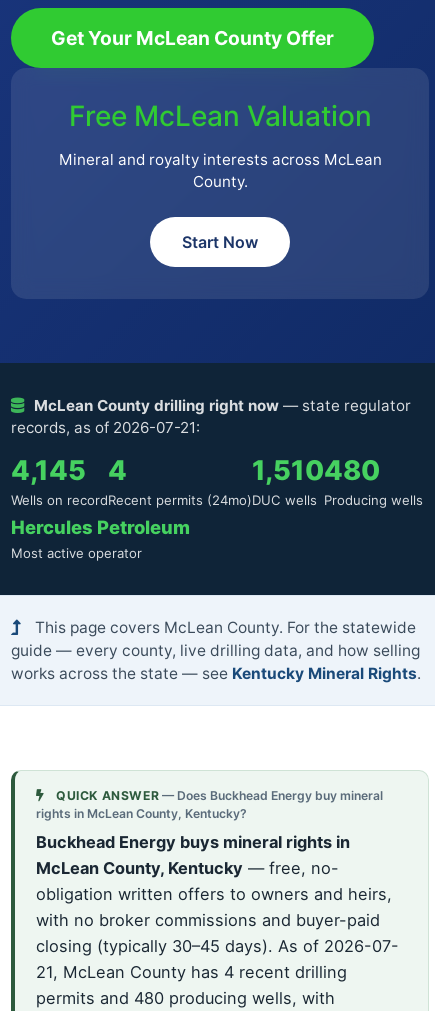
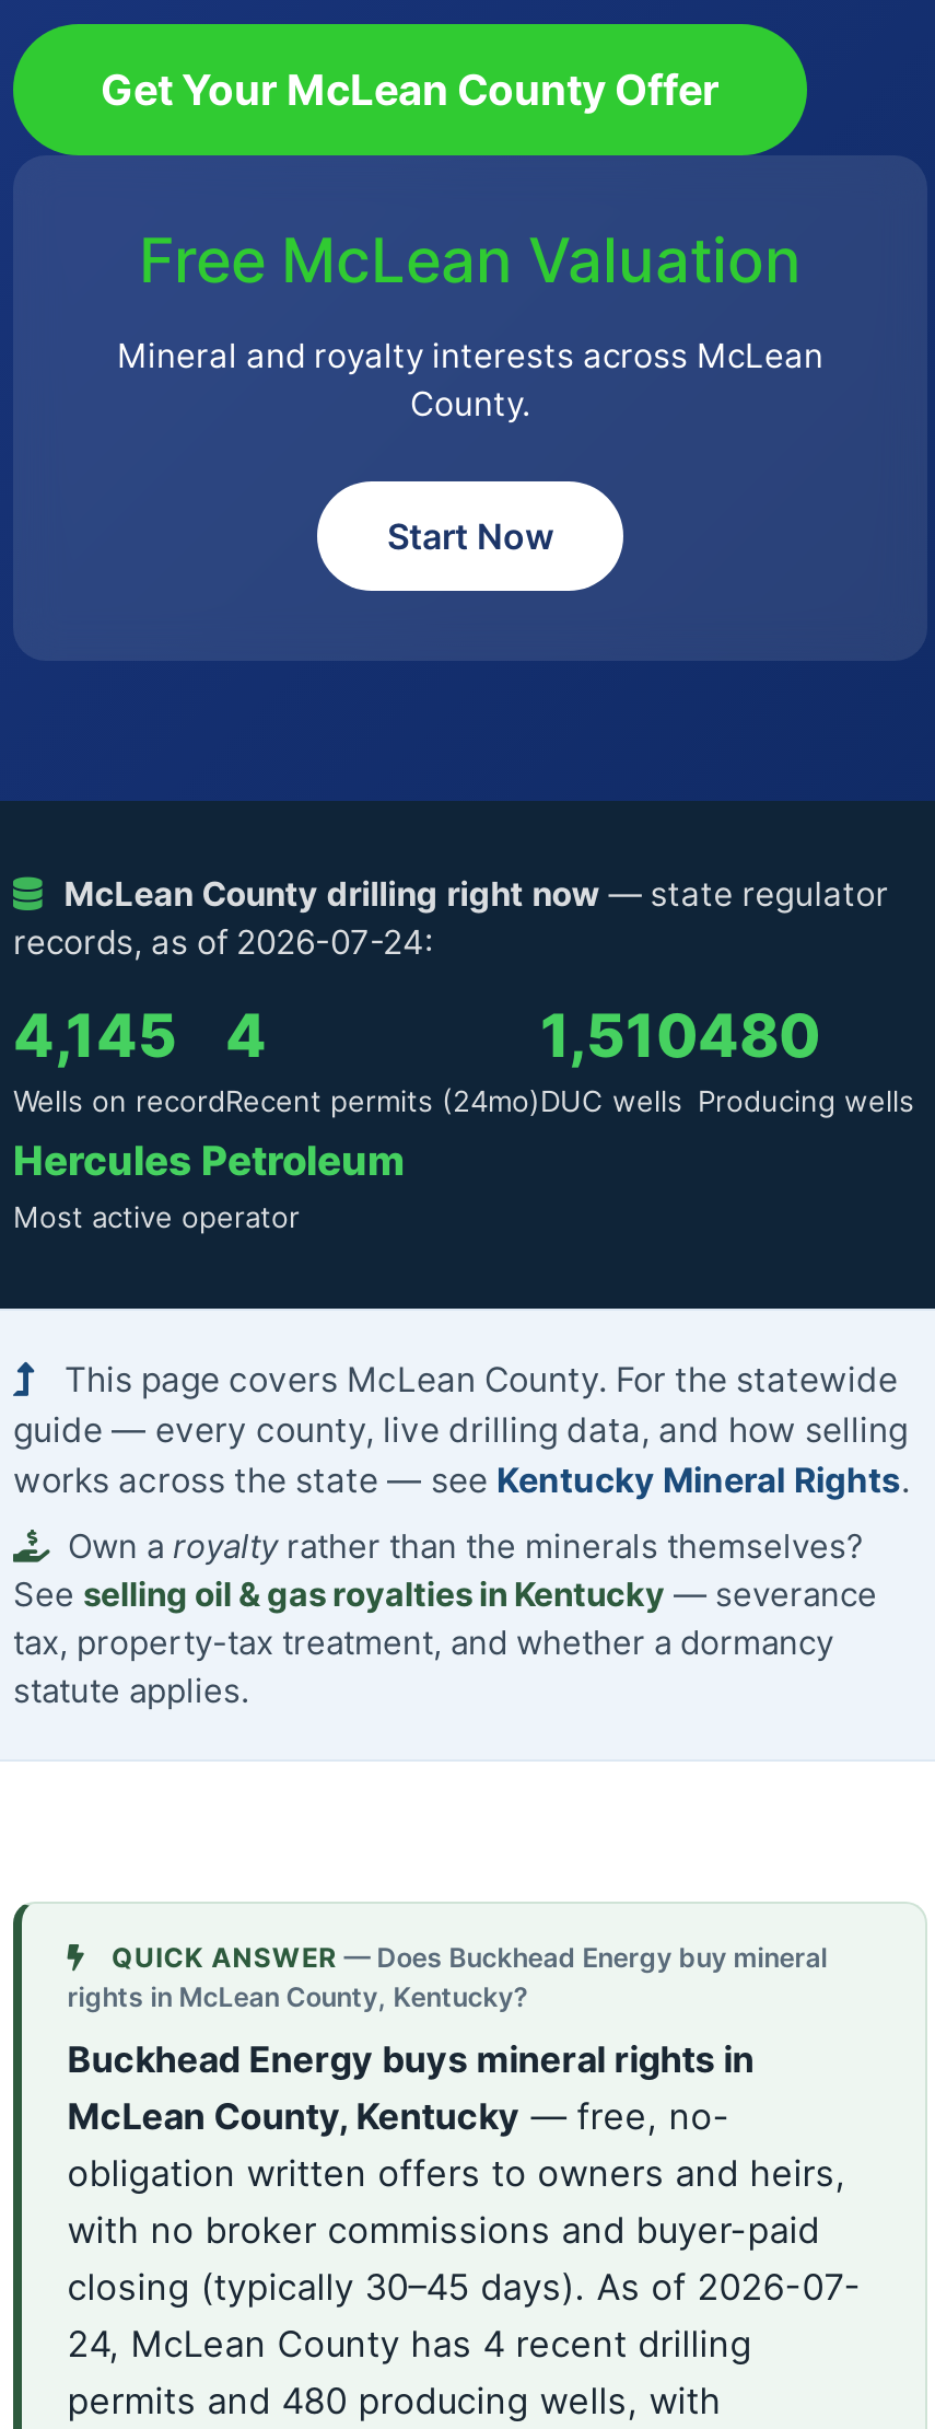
[11,418,200,437] records, as of 2026-07-21: -> [13,920,433,962] records, as of 2026-07-24:
none -> [13,1524,877,1710] Own a royalty rather than the minerals themselves? | See selling oil & gas royalties in Kentucky — severance | tax, property-tax treatment, and whether a dormancy | statute applies.
[36,962,347,982] 21, McLean County has 4 recent drilling -> [67,2322,752,2366] 24, McLean County has 4 recent drilling

